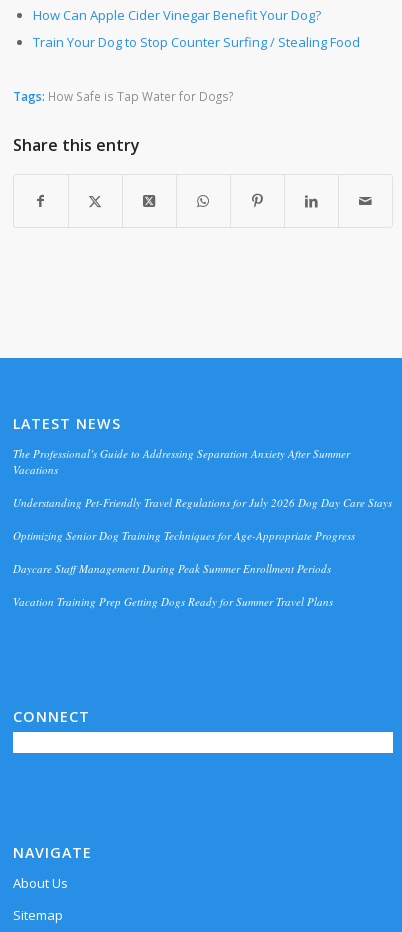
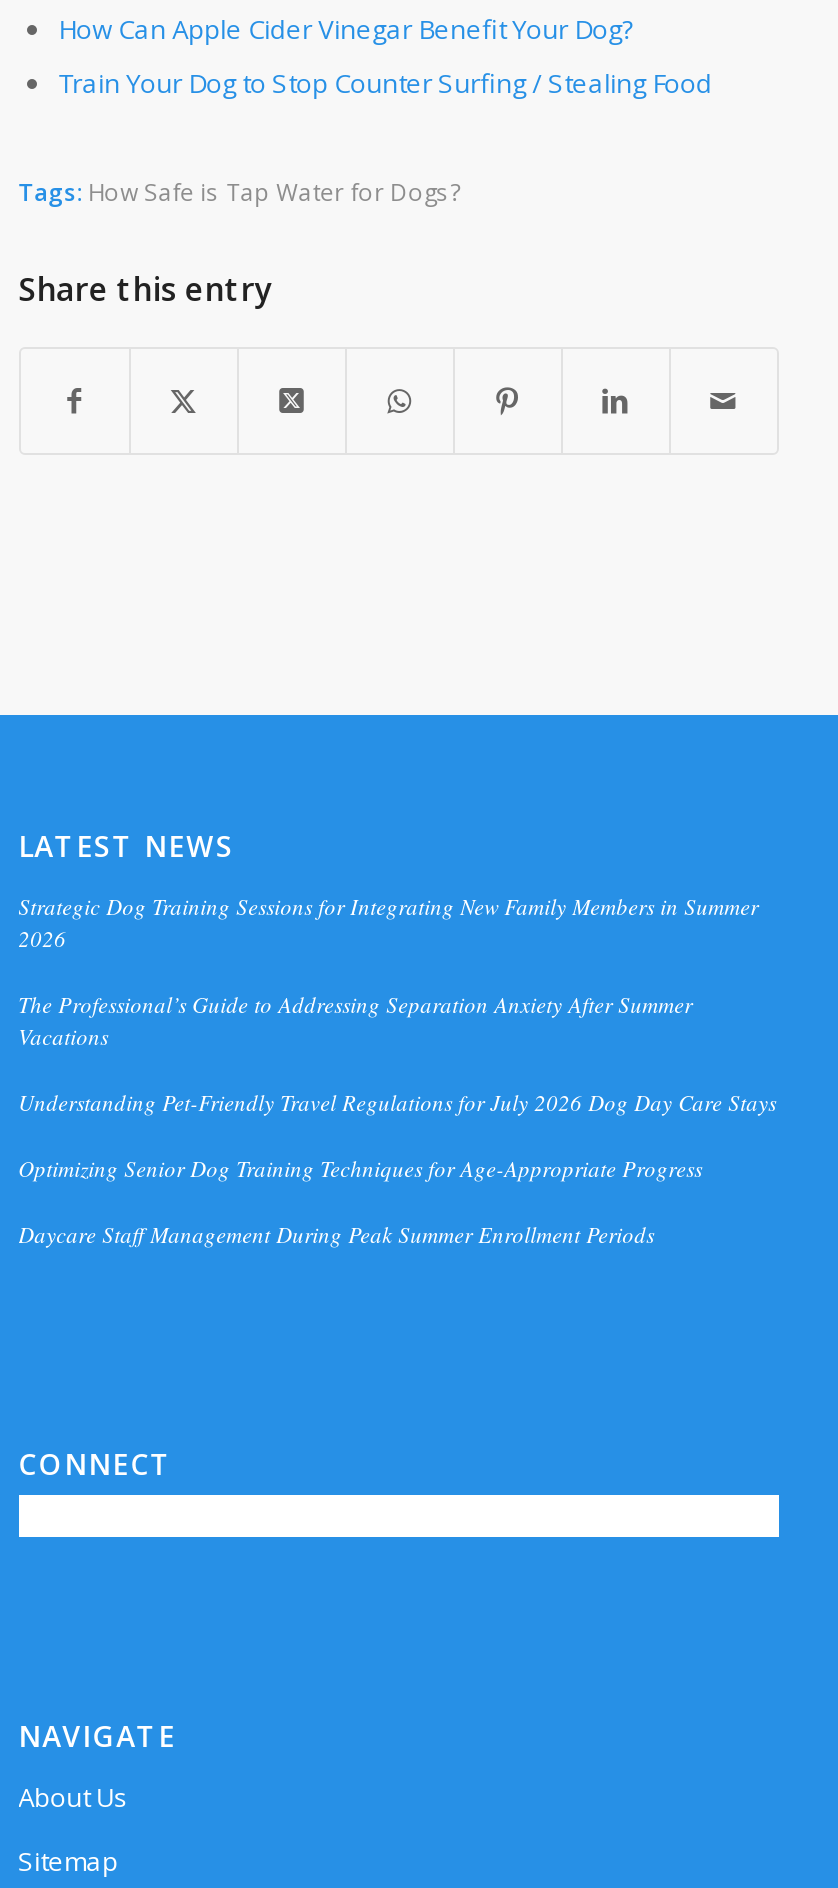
none -> [18,891,758,953] Strategic Dog Training Sessions for Integrating New Family Members in Summer | 2026
moved [13,446,392,576] -> [18,989,776,1249]: The Professional’s Guide to Addressing Separation Anxiety After Summer | Vacations | Understanding Pet-Friendly Travel Regulations for July 2026 Dog Day Care Stays | Optimizing Senior Dog Training Techniques for Age-Appropriate Progress | Daycare Staff Management During Peak Summer Enrollment Periods
[13,594,333,609] Vacation Training Prep Getting Dogs Ready for Summer Travel Plans -> none

